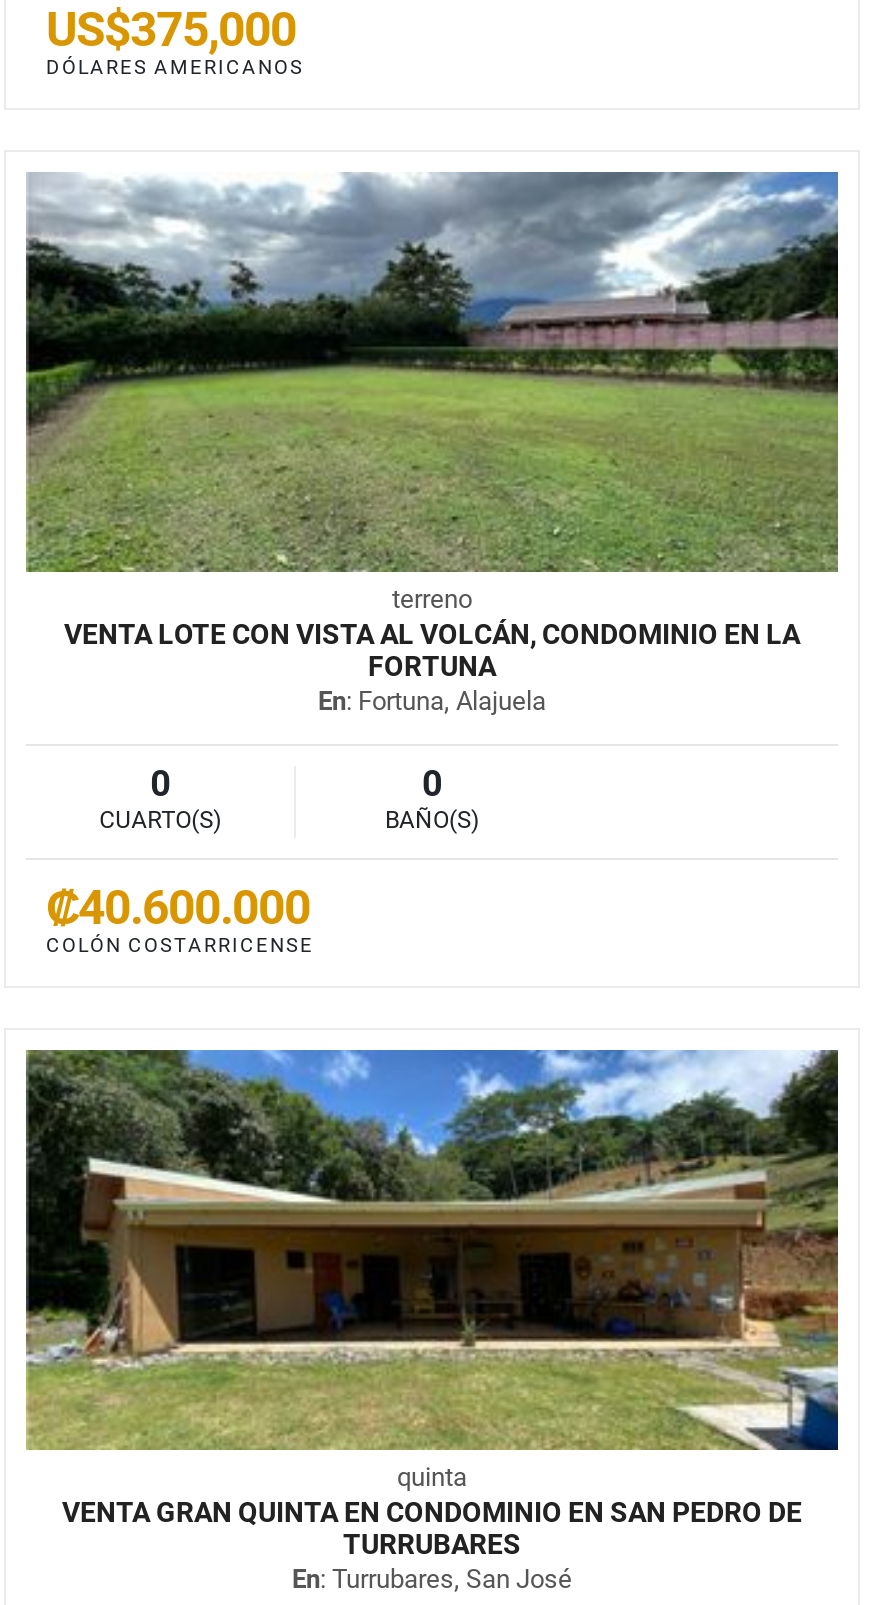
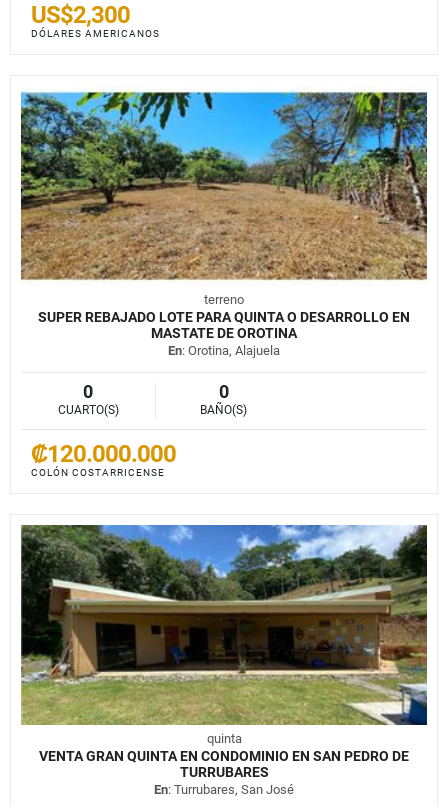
[46,2,296,58] US$375,000 -> [31,1,130,29] US$2,300
[24,170,840,716] [image] | VENTA LOTE CON VISTA AL VOLCÁN, CONDOMINIO EN LA | FORTUNA | En: Fortuna, Alajuela -> [21,86,428,358] [image] | SUPER REBAJADO LOTE PARA QUINTA O DESARROLLO EN | MASTATE DE OROTINA | En: Orotina, Alajuela
[46,880,310,936] ₡40.600.000 -> [31,440,176,468] ₡120.000.000

